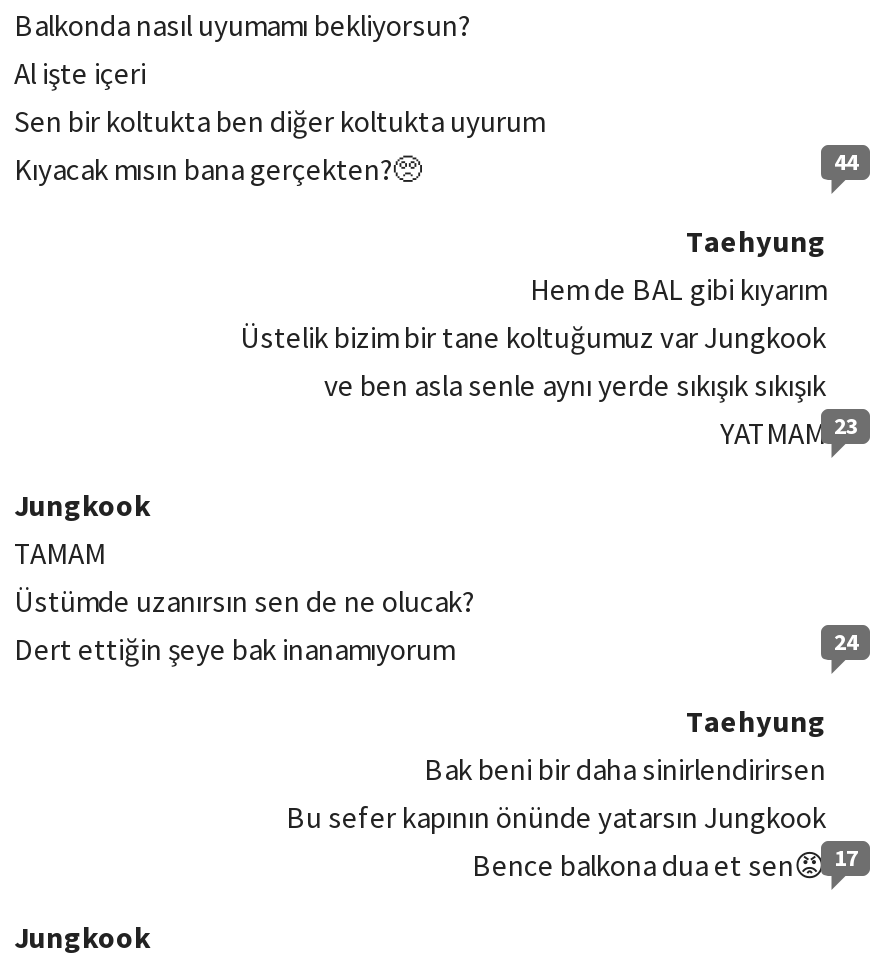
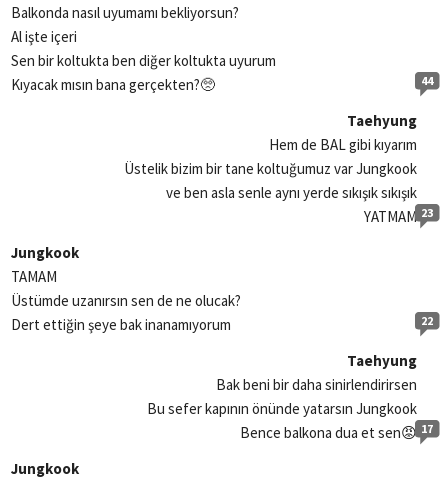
[834,626,858,656] 24 -> [421,313,433,328] 22

